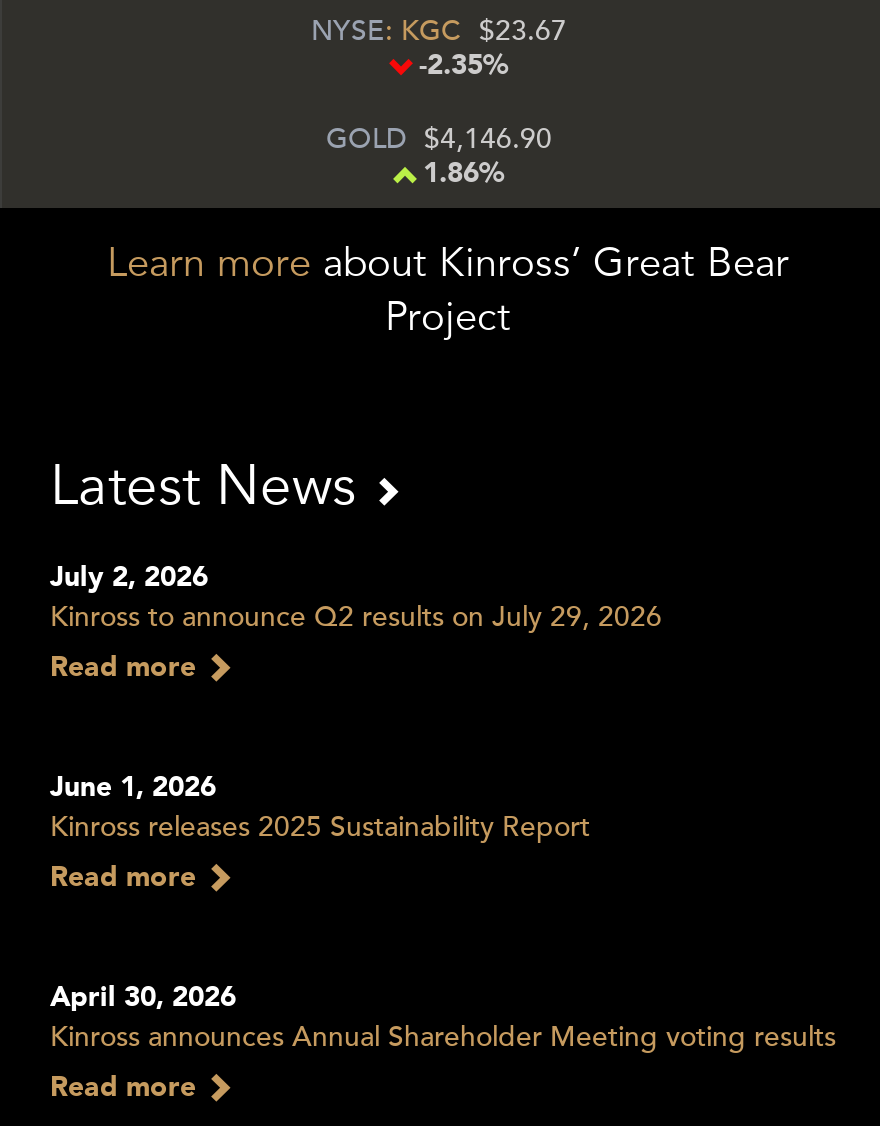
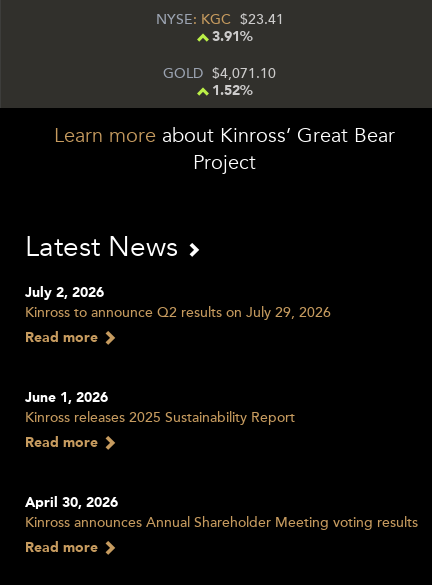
[311,14,567,48] NYSE: KGC 23.67 -> [155,11,283,28] NYSE: KGC 23.41
[419,52,509,80] -2.35% -> [211,30,252,44] 3.91%
[326,122,552,156] GOLD 4,146.90 -> [163,65,276,82] GOLD 4,071.10
[423,160,505,188] 1.86% -> [211,84,252,98] 1.52%

